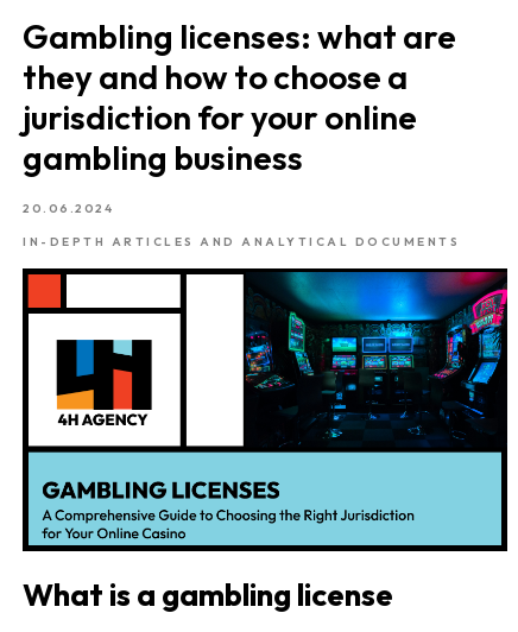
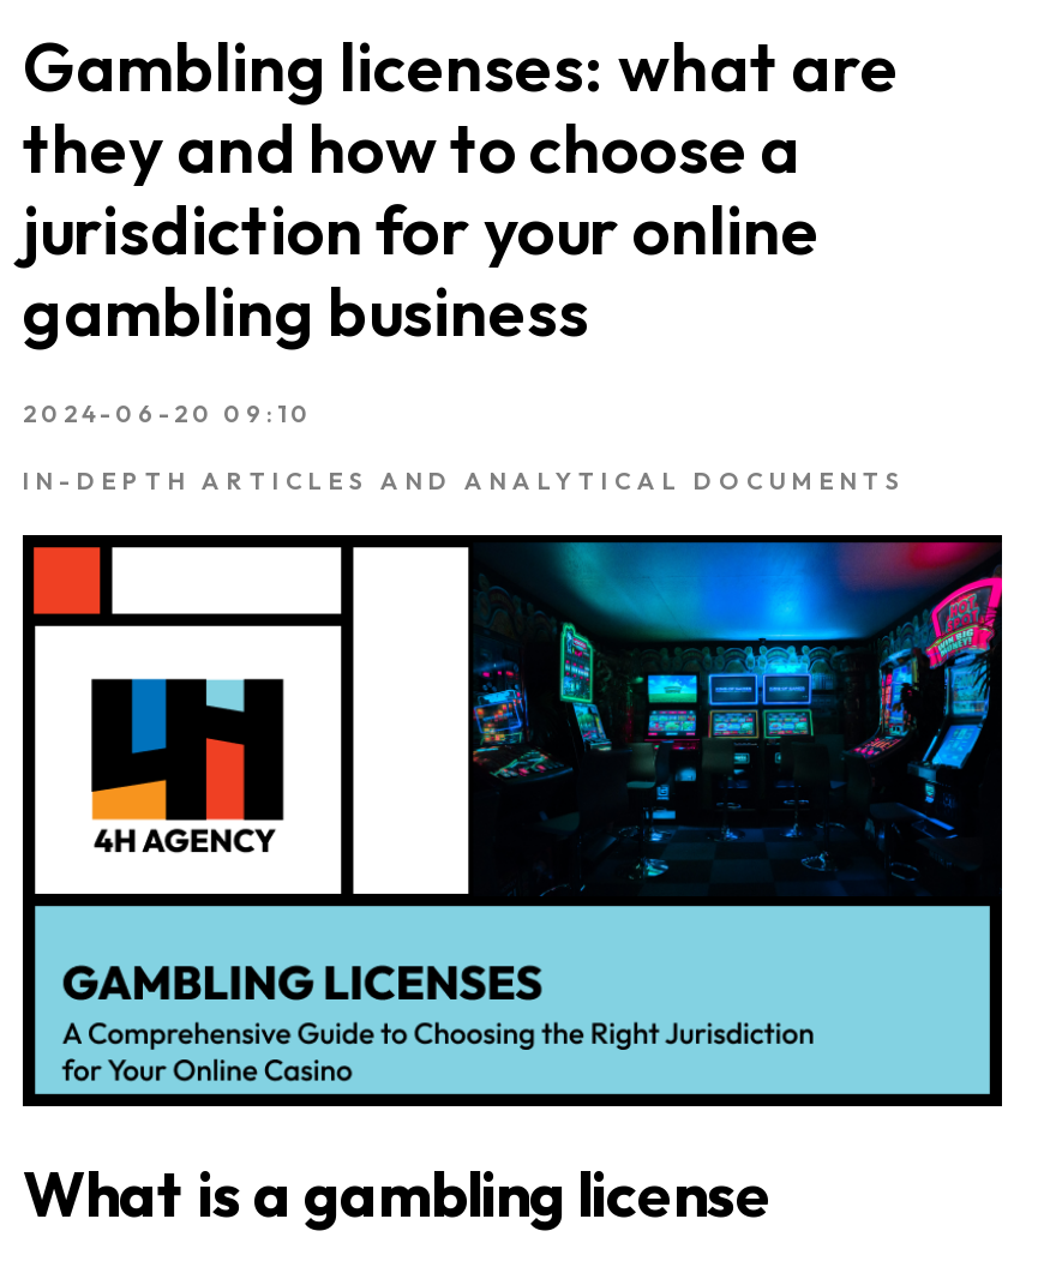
[23,201,113,217] 20.06.2024 -> [23,400,313,431] 2024-06-20 09:10

